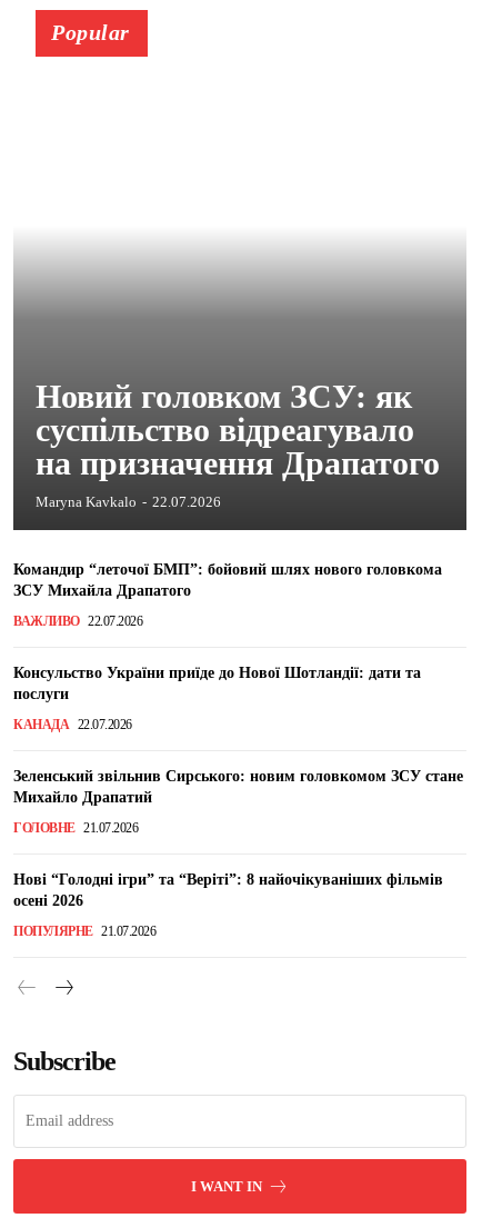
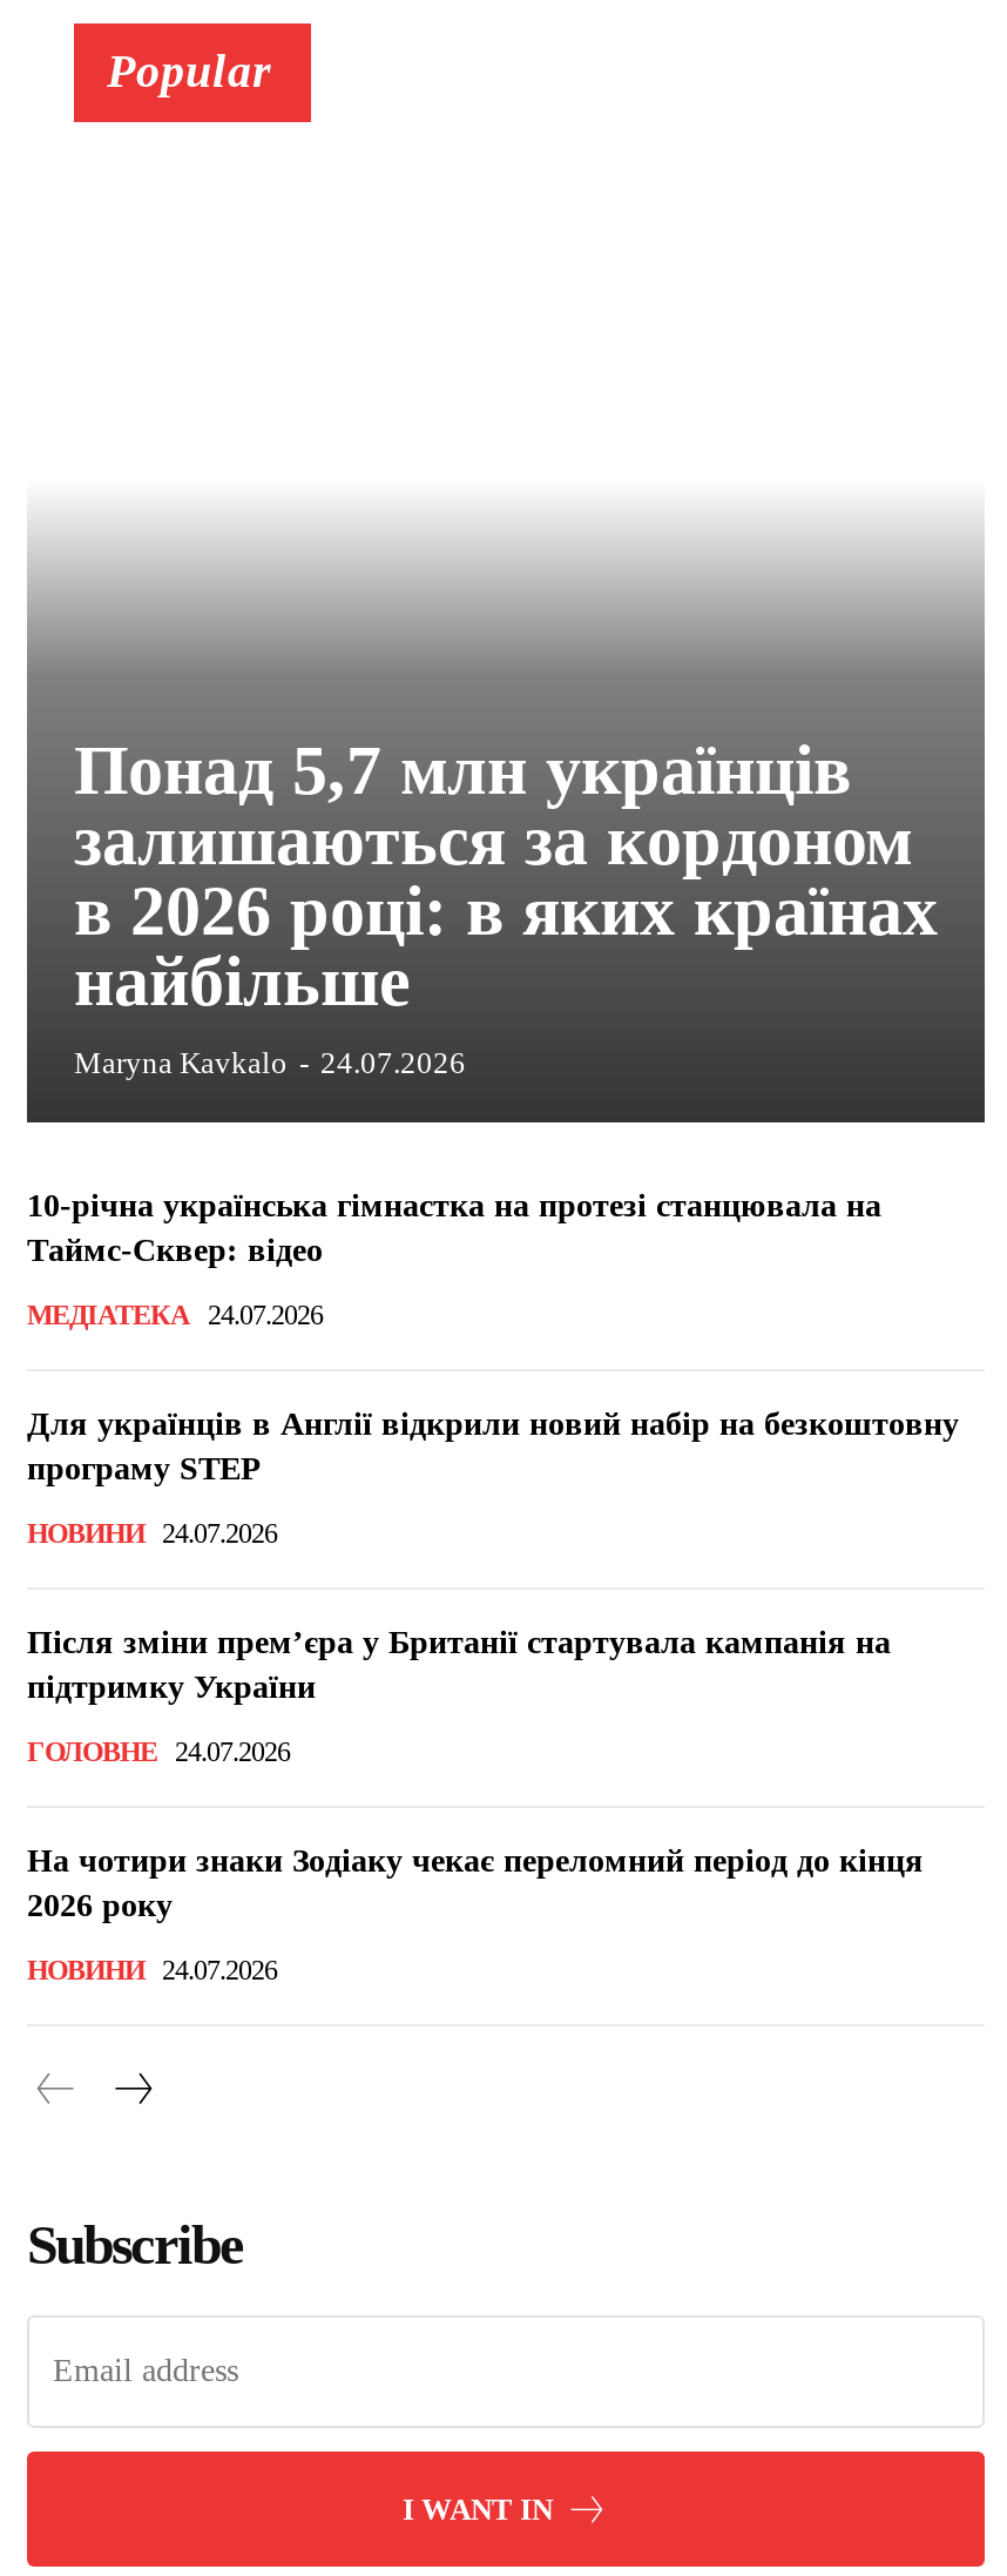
[36,378,440,510] Новий головком ЗСУ: як | суспільство відреагувало | на призначення Драпатого | Maryna Kavkalo - 22.07.2026 -> [74,731,938,1081] Понад 5,7 млн українців | залишаються за кордоном | в 2026 році: в яких країнах | найбільше | Maryna Kavkalo - 24.07.2026
[13,561,442,599] Командир “леточої БМП”: бойовий шлях нового головкома | ЗСУ Михайла Драпатого -> [27,1189,881,1269] 10-річна українська гімнастка на протезі станцювала на | Таймс-Сквер: відео
[13,614,142,629] ВАЖЛИВО 22.07.2026 -> [27,1299,323,1332] МЕДІАТЕКА 24.07.2026
[13,665,421,703] Консульство України приїде до Нової Шотландії: дати та | послуги -> [27,1407,959,1487] Для українців в Англії відкрили новий набір на безкоштовну | програму STEP
[13,717,132,733] КАНАДА 22.07.2026 -> [27,1517,277,1550] НОВИНИ 24.07.2026
[13,768,463,806] Зеленський звільнив Сирського: новим головкомом ЗСУ стане | Михайло Драпатий -> [27,1625,891,1705] Після зміни прем’єра у Британії стартувала кампанія на | підтримку України
[13,820,138,836] ГОЛОВНЕ 21.07.2026 -> [27,1736,290,1769] ГОЛОВНЕ 24.07.2026
[13,871,443,909] Нові “Голодні ігри” та “Веріті”: 8 найочікуваніших фільмів | осені 2026 -> [27,1844,924,1924] На чотири знаки Зодіаку чекає переломний період до кінця | 2026 року
[13,924,155,939] ПОПУЛЯРНЕ 21.07.2026 -> [27,1954,277,1987] НОВИНИ 24.07.2026

